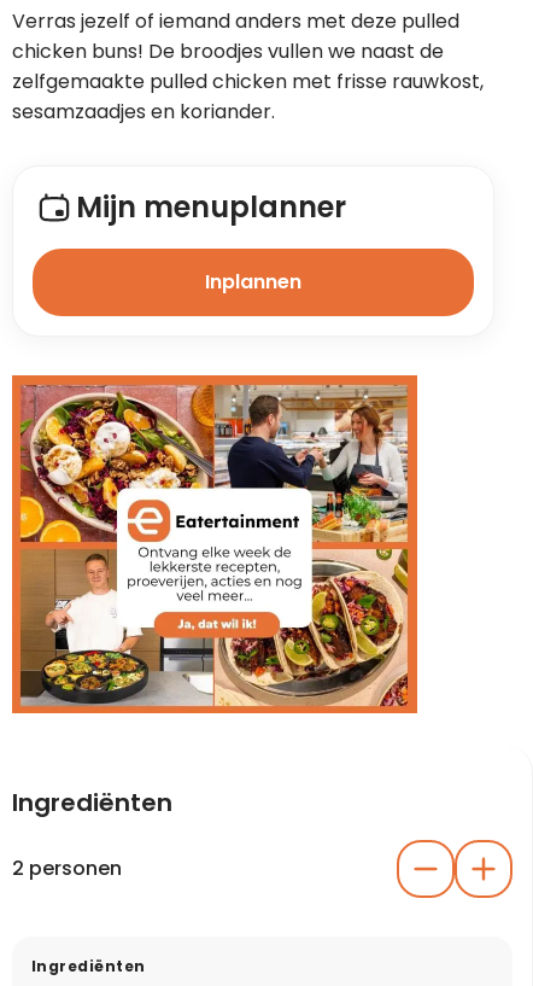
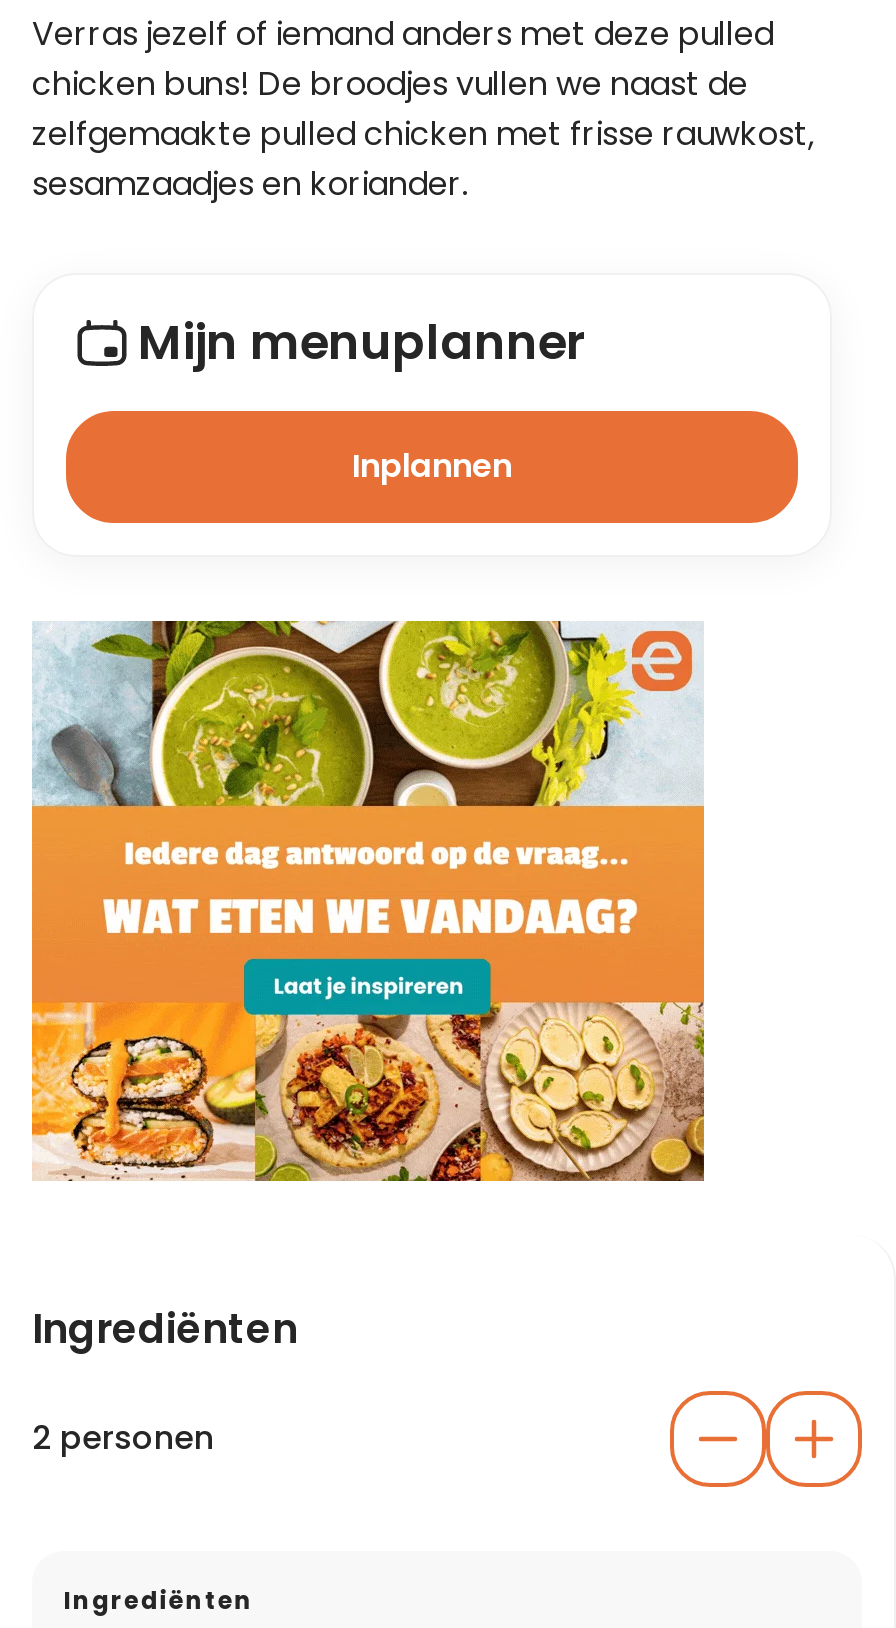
[11,374,418,714] [image] -> [32,619,706,1183] [image]

